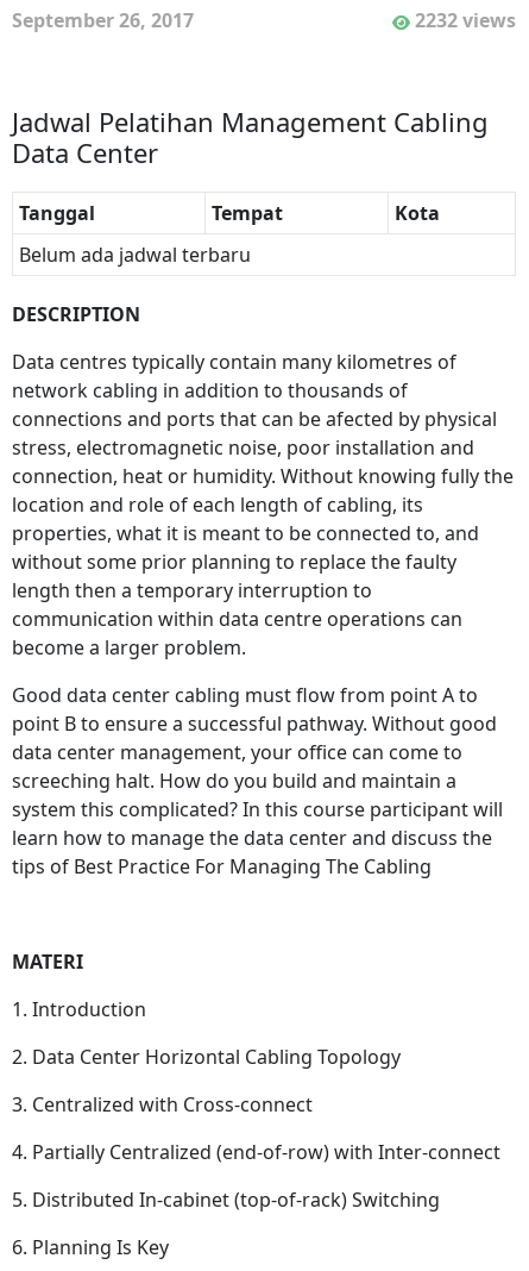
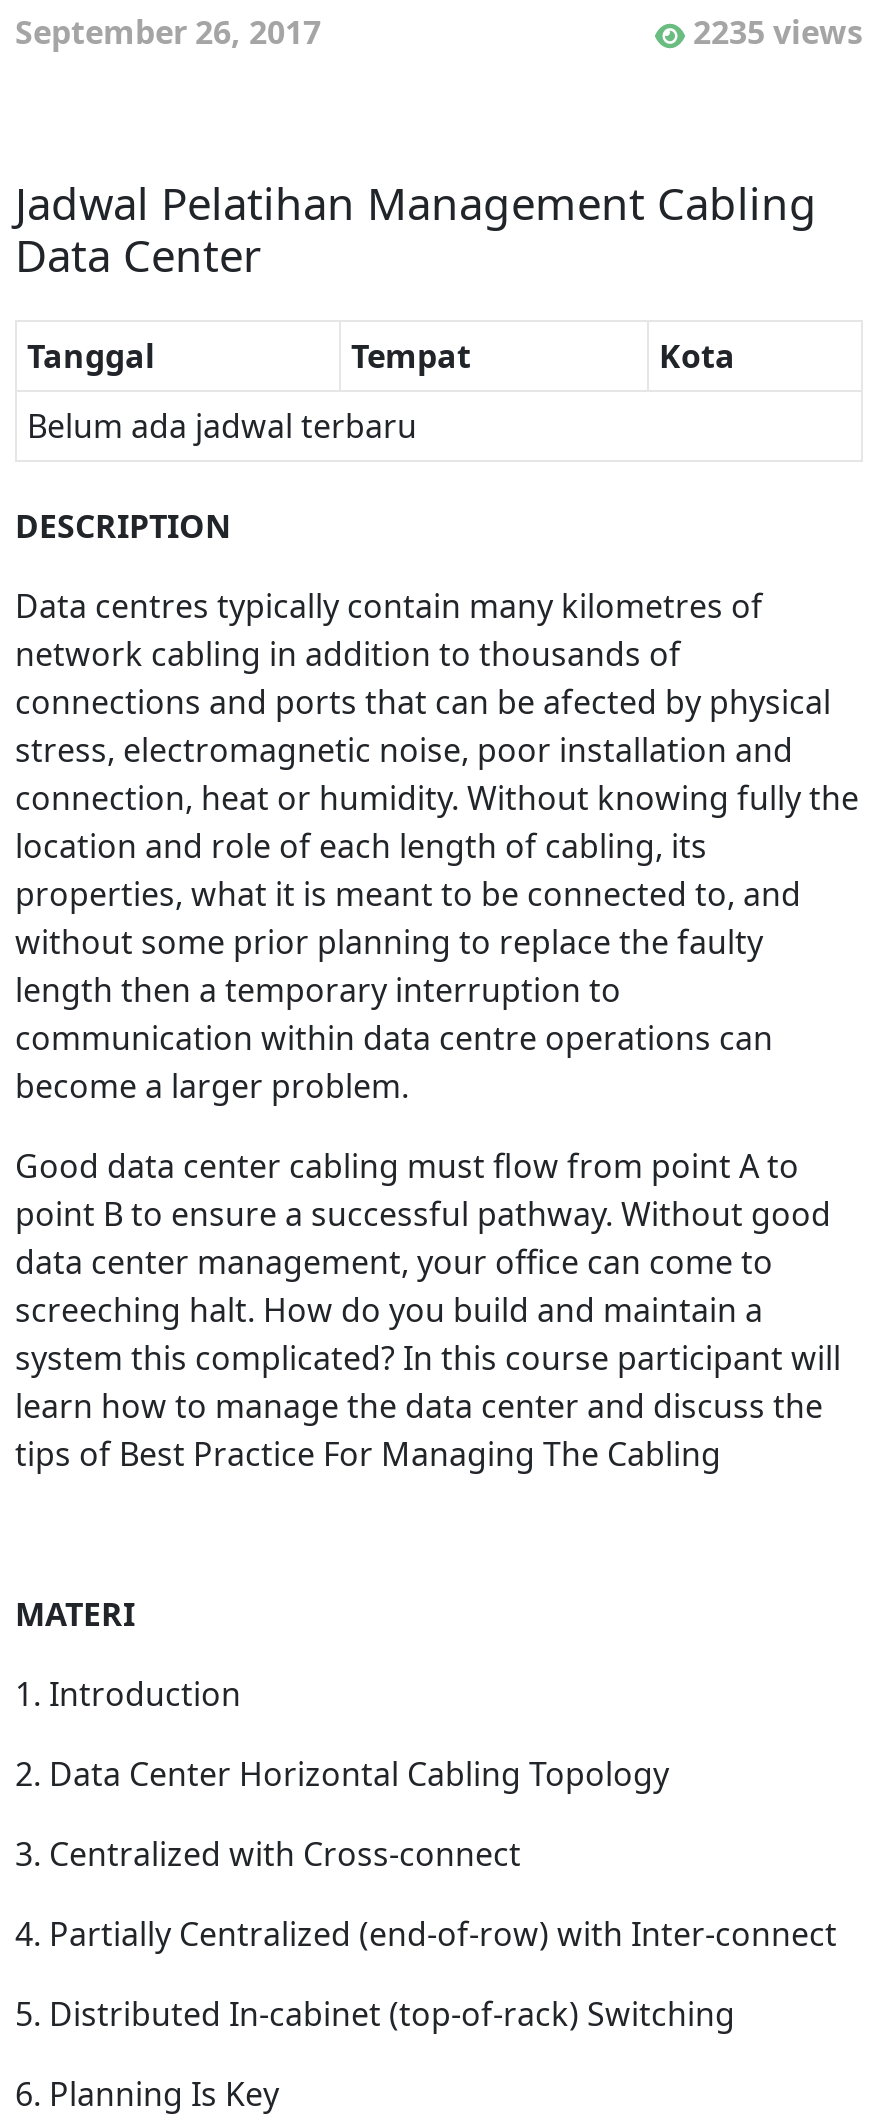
[415,7,516,34] 2232 views -> [693,10,863,54] 2235 views

